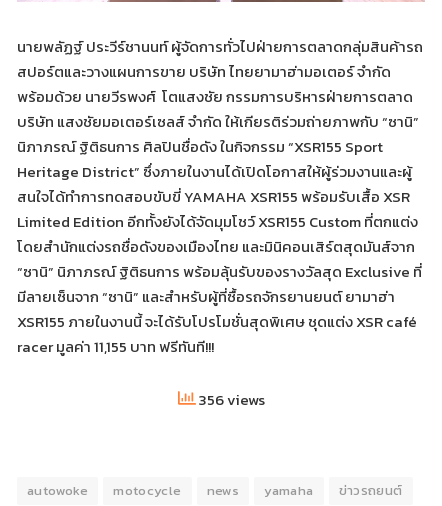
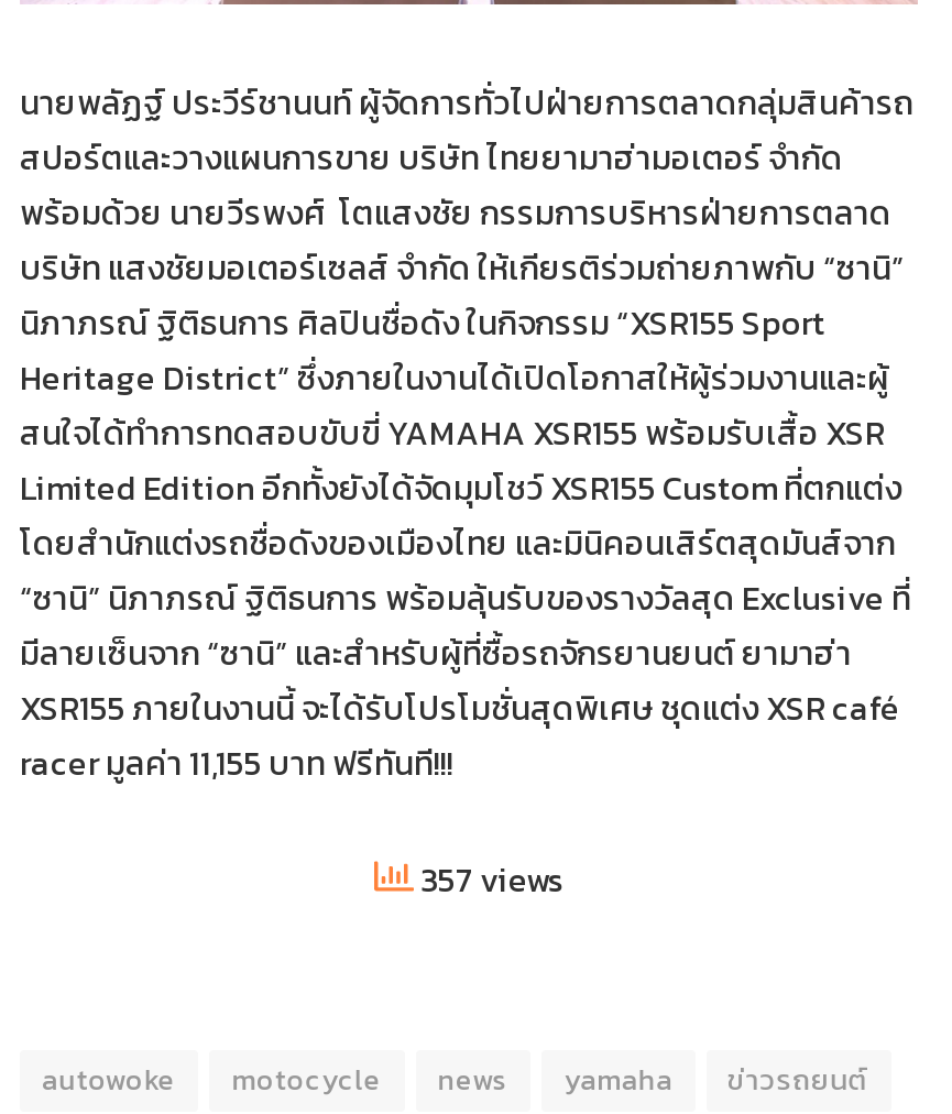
[195,388,264,411] 356 views -> [414,854,563,905] 357 views

